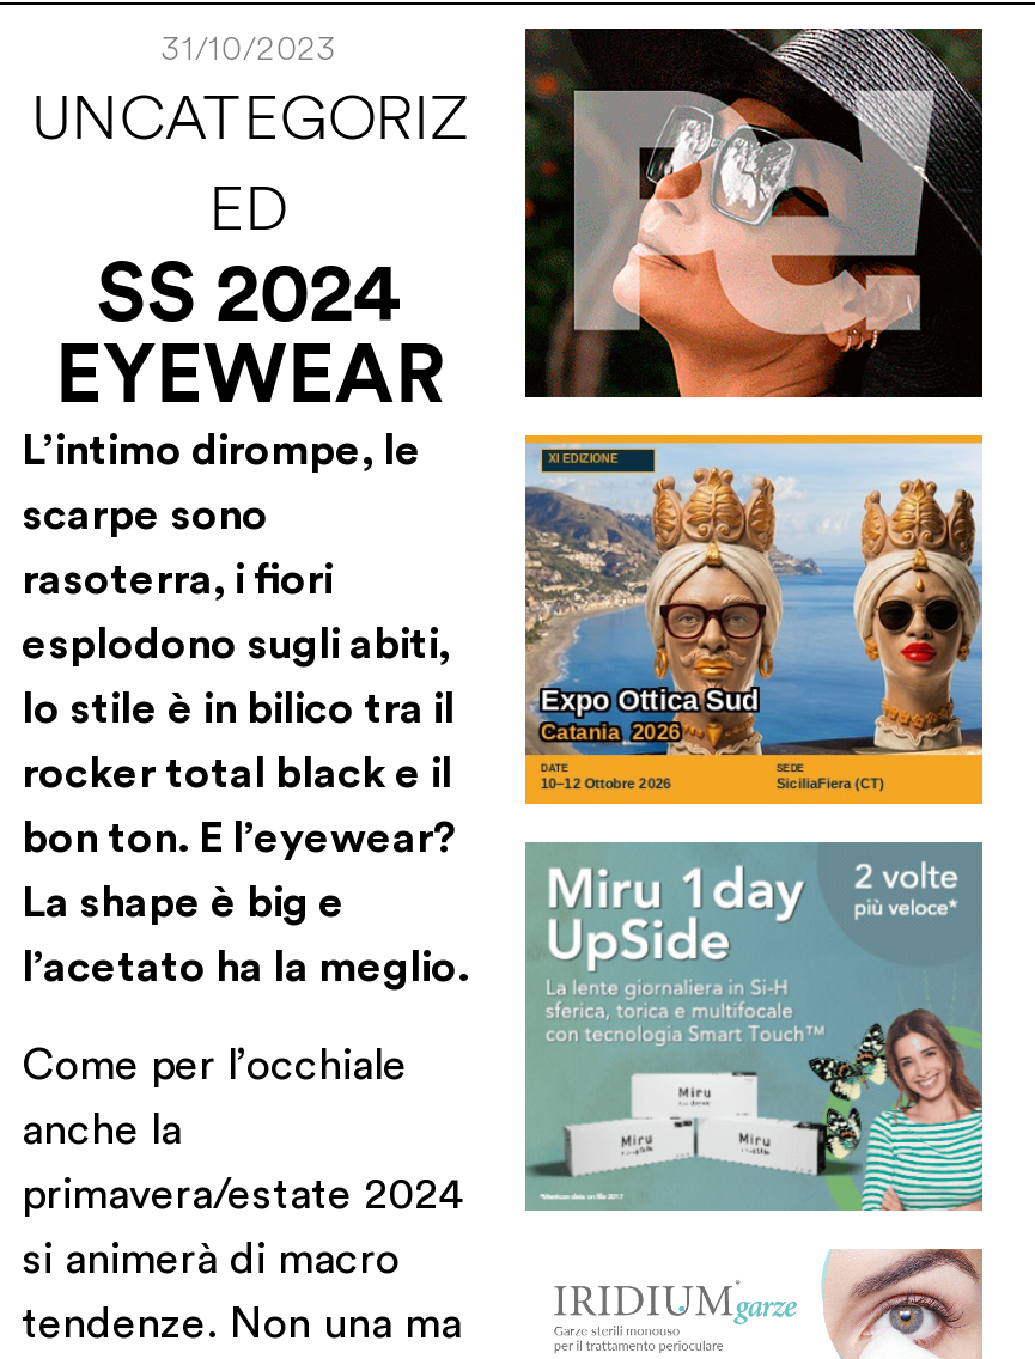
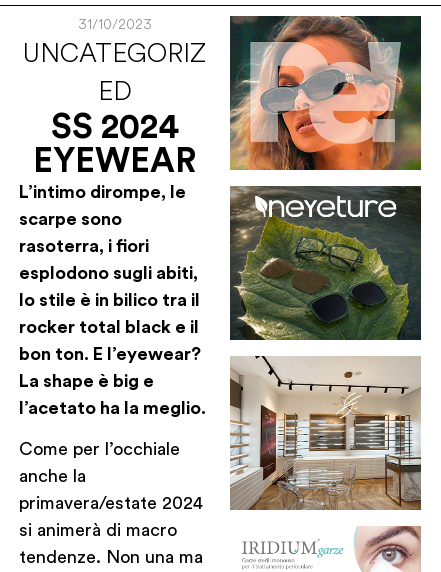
[523,26,985,400] [image] -> [229,15,422,171] [image]
[523,433,985,806] [image] -> [229,185,422,341] [image]
[525,842,985,1213] [image] -> [229,355,422,511] [image]

